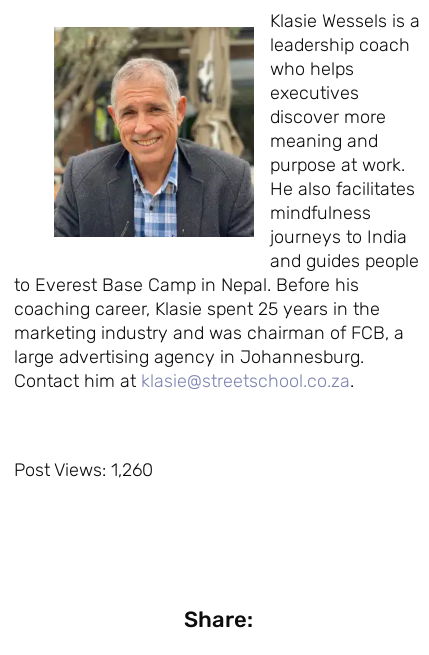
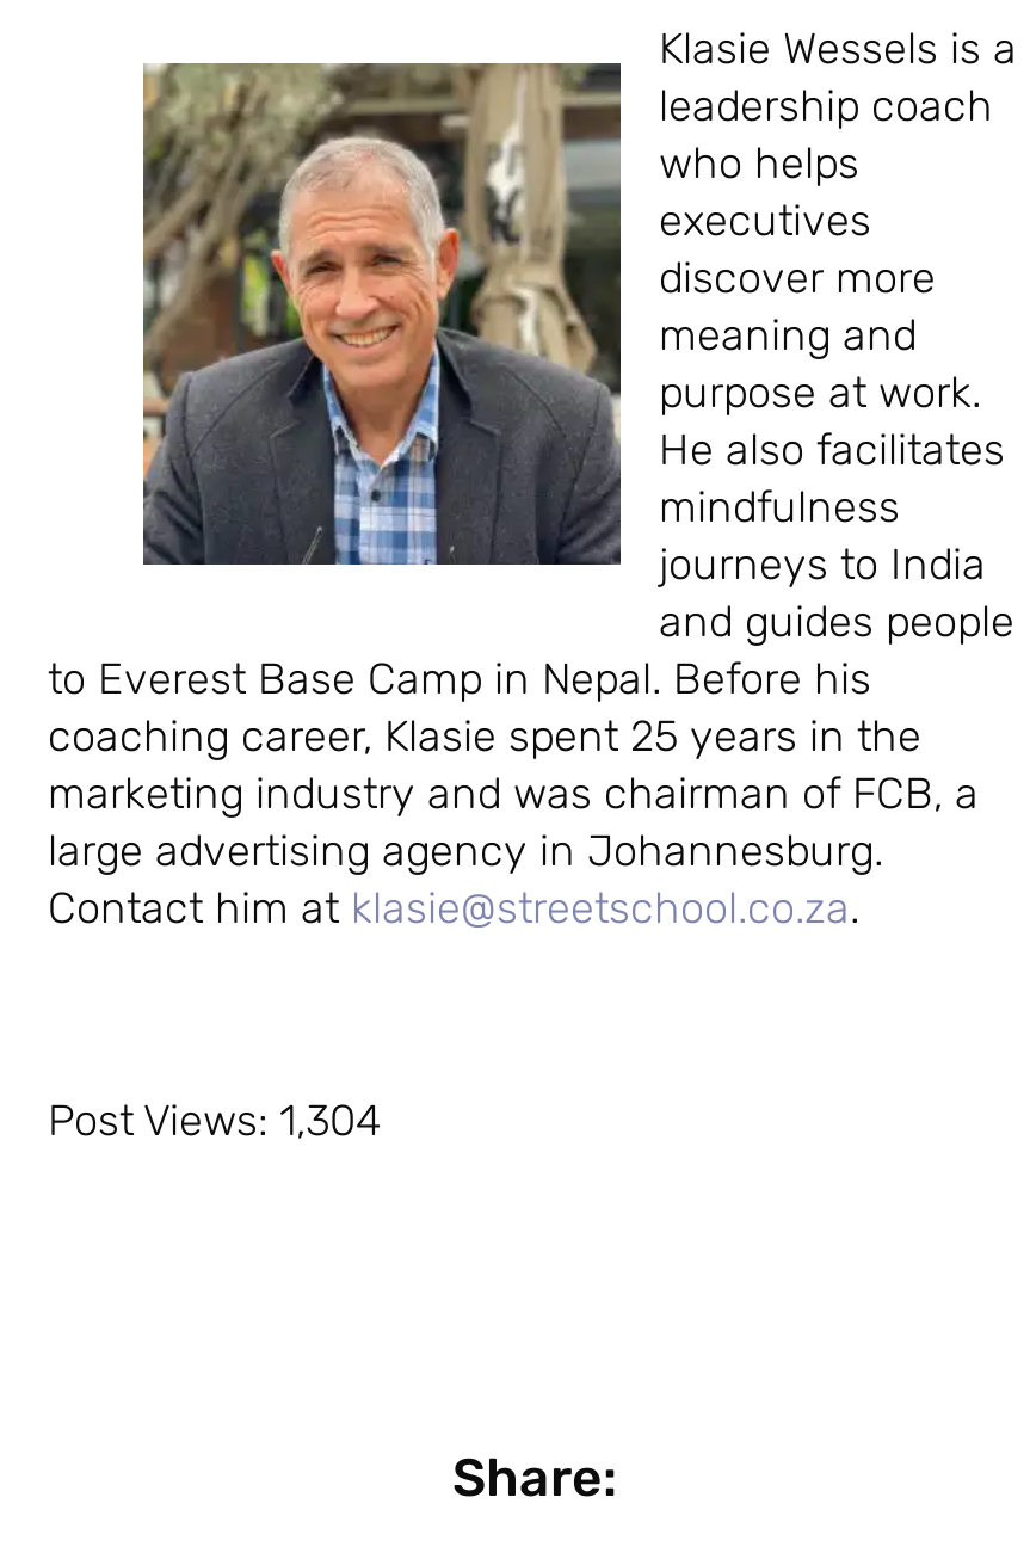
[14,458,153,480] Post Views: 1,260 -> [48,1093,382,1146] Post Views: 1,304

